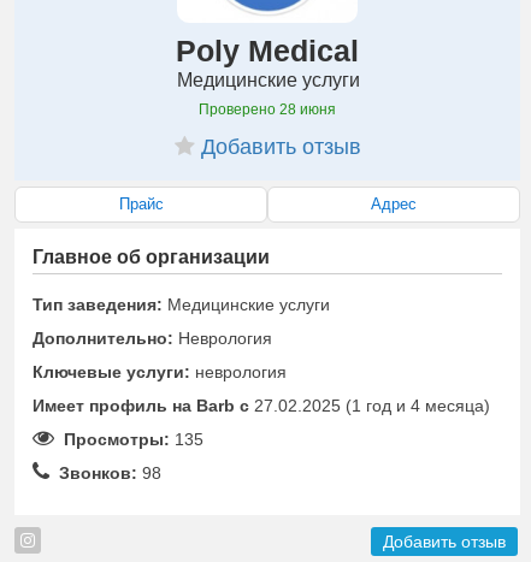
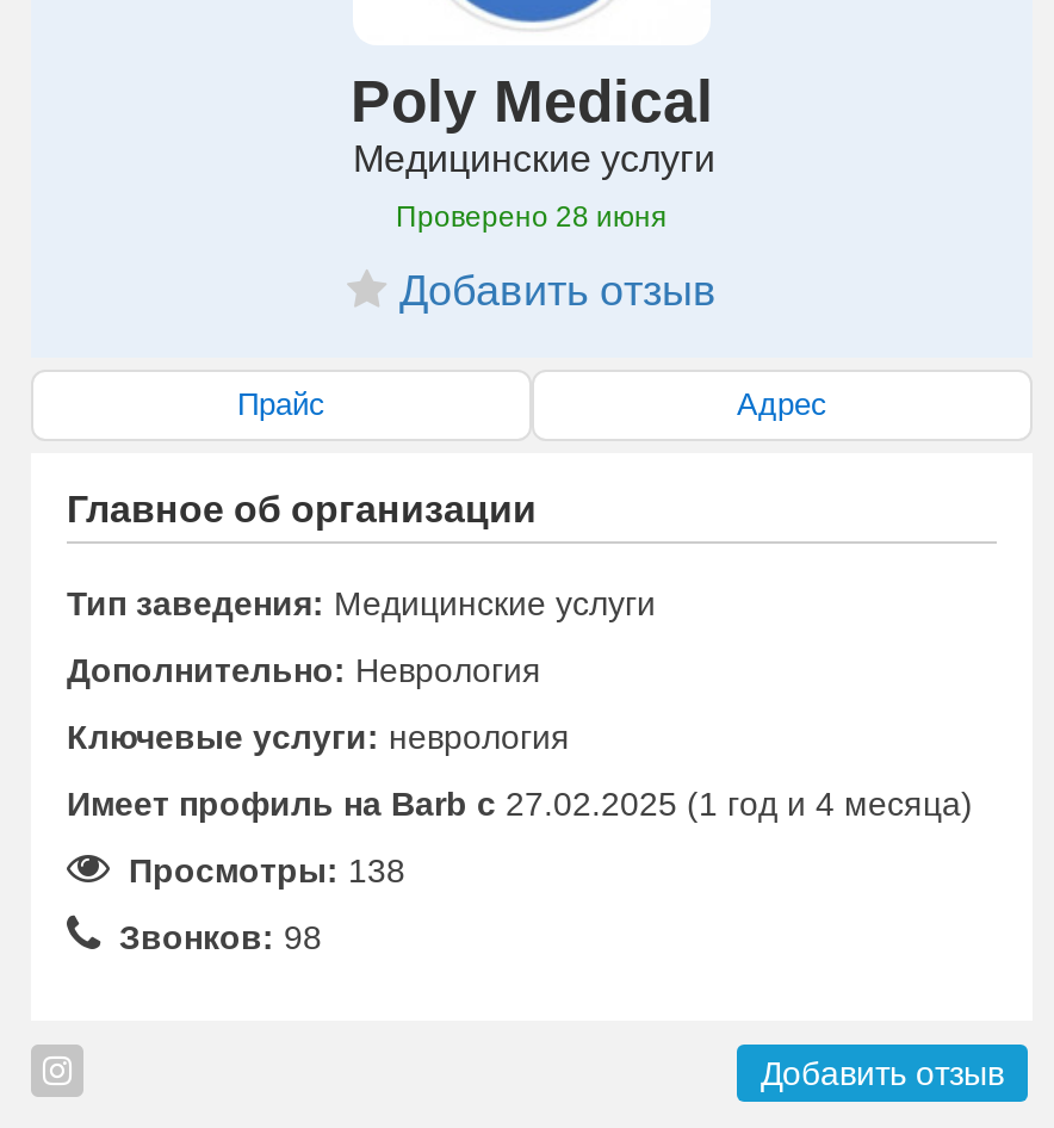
[54,429,203,448] Просмотры: 135 -> [110,850,405,888] Просмотры: 138

